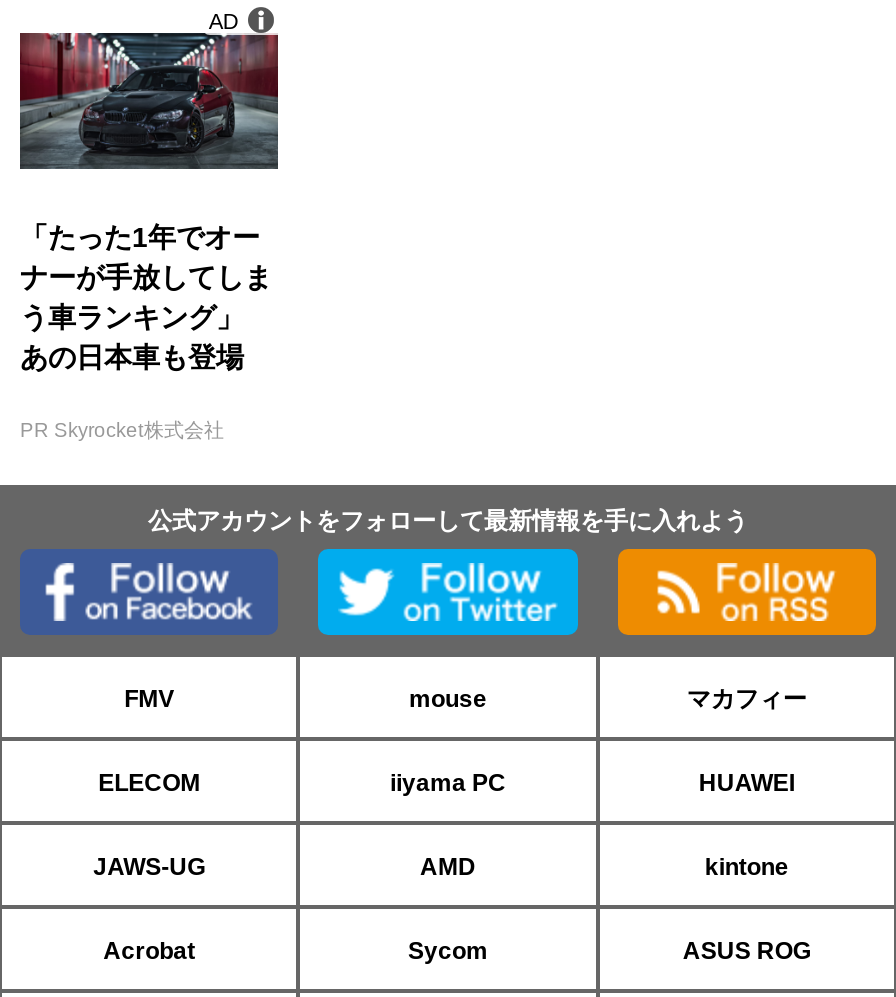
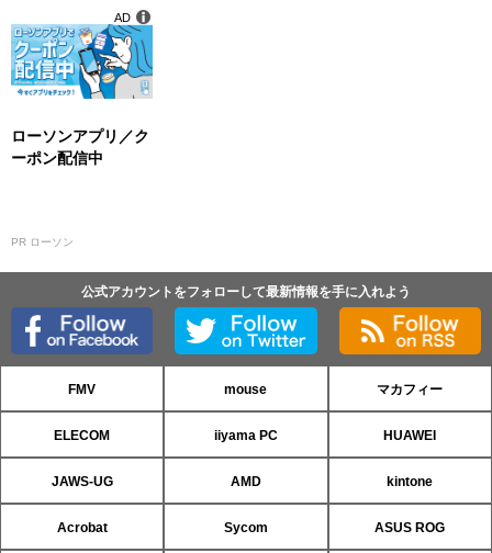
[18,31,280,374] [image] | 「たった1年でオー | ナーが手放してしま | う車ランキング」 | あの日本車も登場 -> [10,23,154,167] [image] | ローソンアプリ／ク | ーポン配信中
[20,420,224,442] PR Skyrocket株式会社 -> [11,236,74,249] PR ローソン

